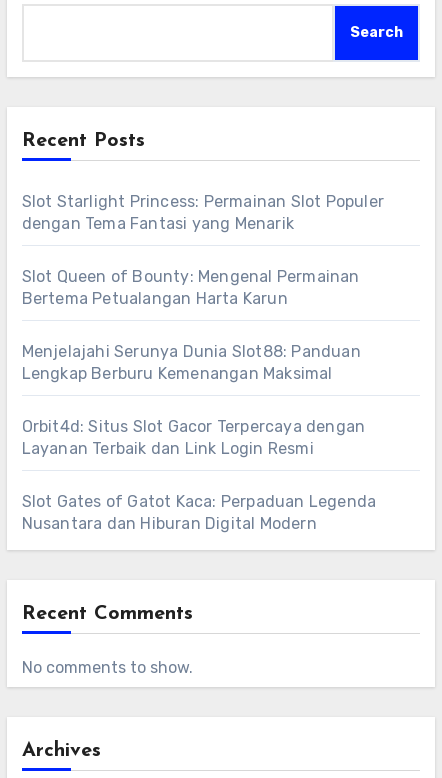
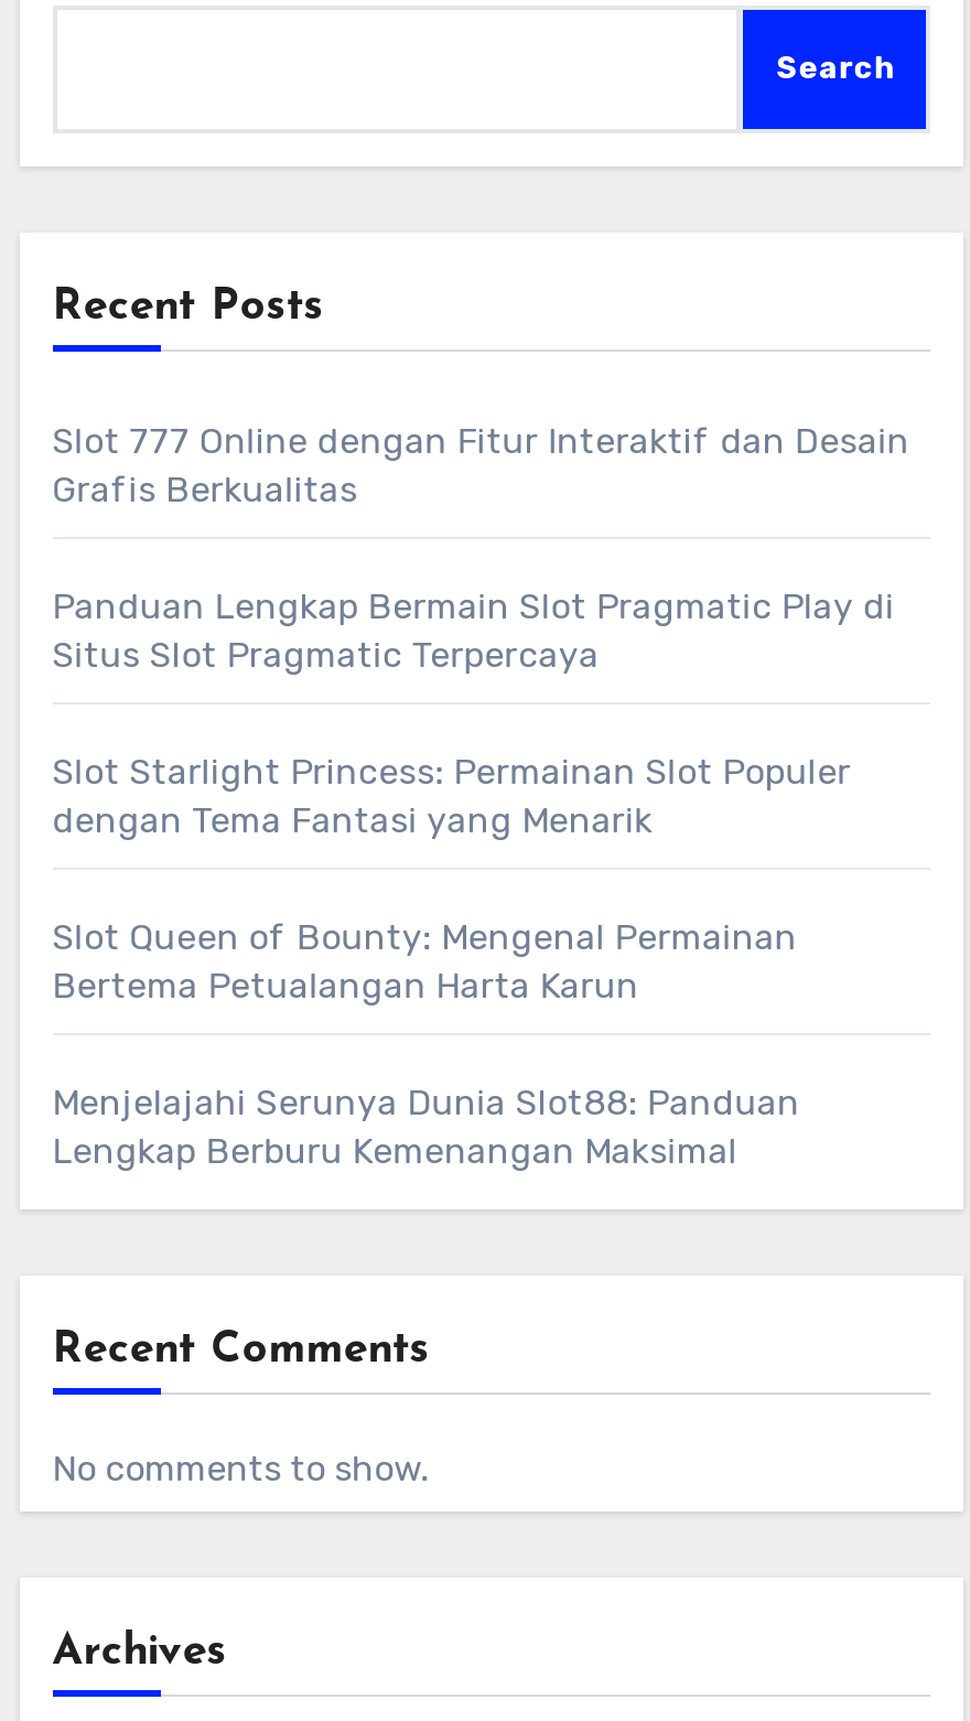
none -> [52,420,910,676] Slot 777 Online dengan Fitur Interaktif dan Desain | Grafis Berkualitas | Panduan Lengkap Bermain Slot Pragmatic Play di | Situs Slot Pragmatic Terpercaya
moved [22,192,384,383] -> [52,751,851,1172]: Slot Starlight Princess: Permainan Slot Populer | dengan Tema Fantasi yang Menarik | Slot Queen of Bounty: Mengenal Permainan | Bertema Petualangan Harta Karun | Menjelajahi Serunya Dunia Slot88: Panduan | Lengkap Berburu Kemenangan Maksimal
[22,417,376,533] Orbit4d: Situs Slot Gacor Terpercaya dengan | Layanan Terbaik dan Link Login Resmi | Slot Gates of Gatot Kaca: Perpaduan Legenda | Nusantara dan Hiburan Digital Modern -> none

